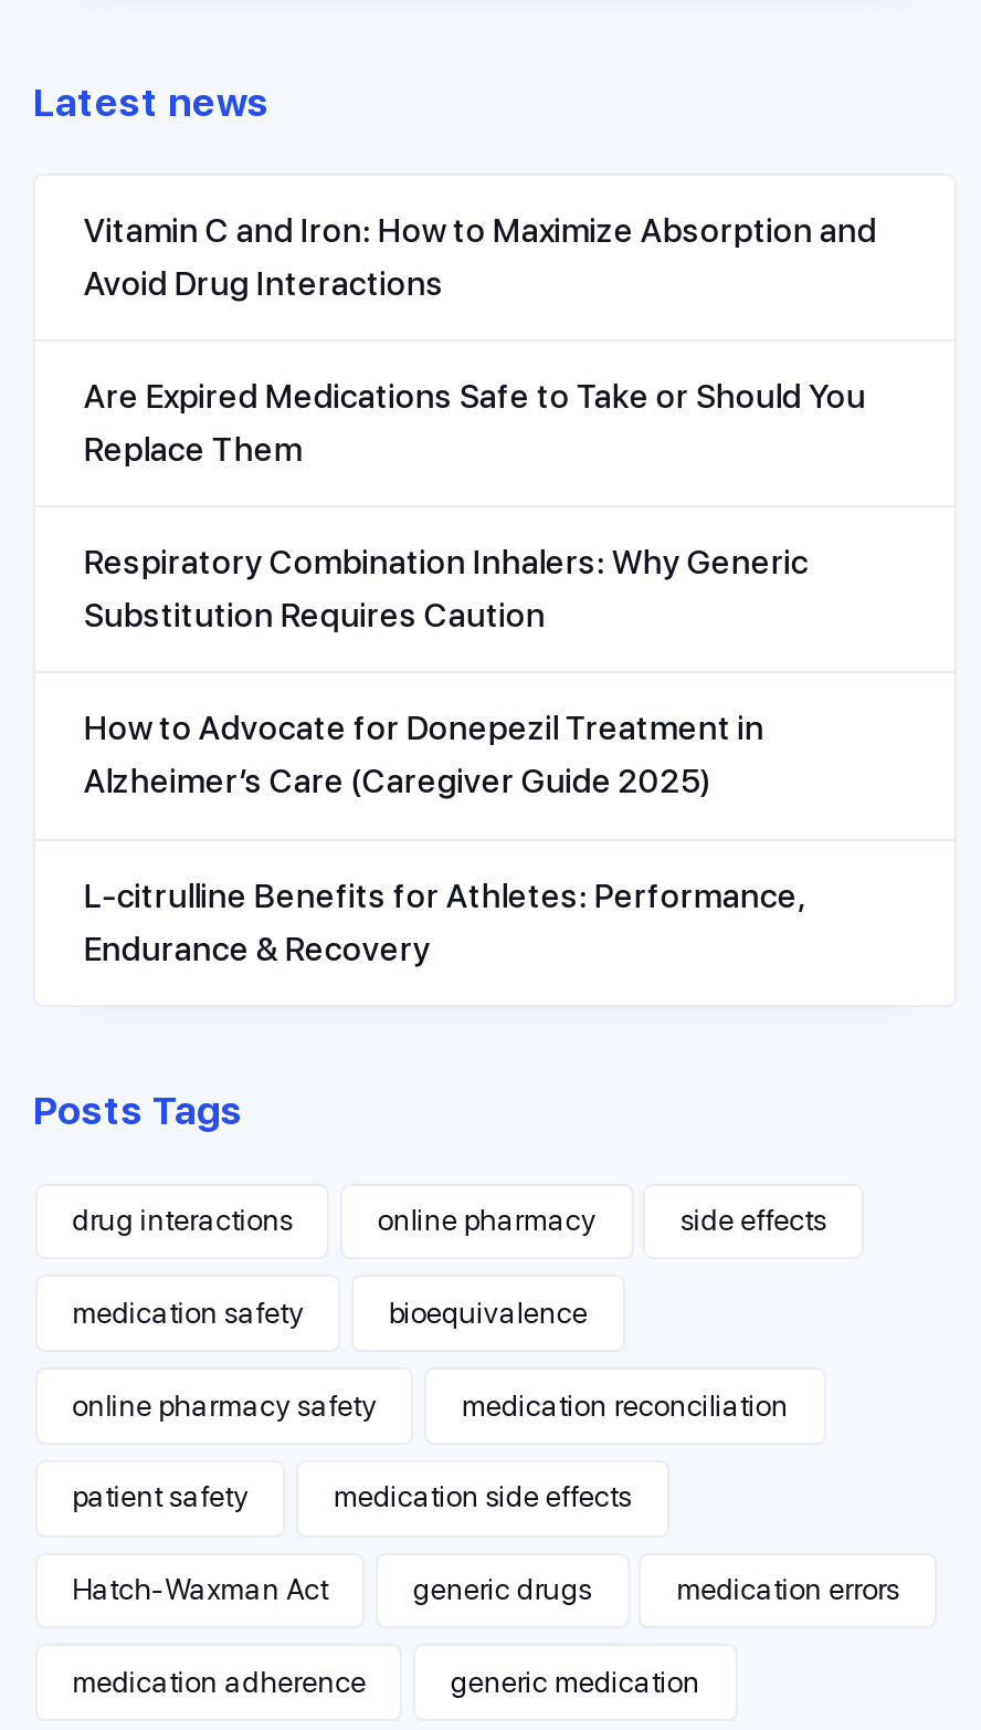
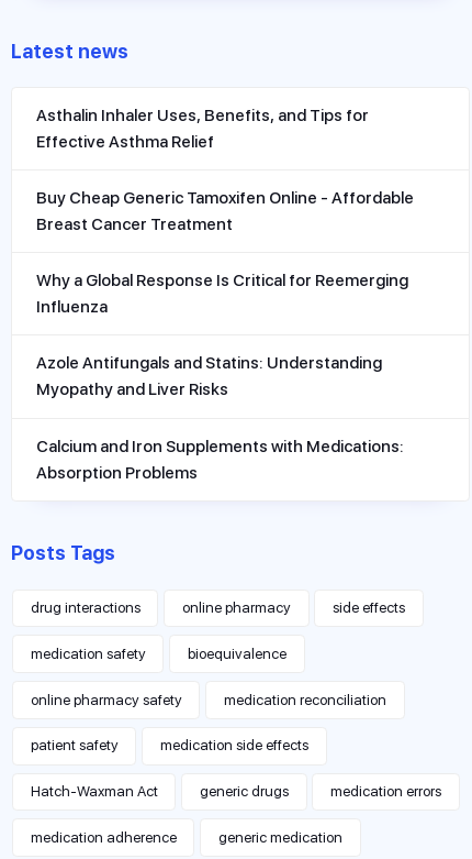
[84,210,877,303] Vitamin C and Iron: How to Maximize Absorption and | Avoid Drug Interactions -> [36,105,369,151] Asthalin Inhaler Uses, Benefits, and Tips for | Effective Asthma Relief
[84,377,866,470] Are Expired Medications Safe to Take or Should You | Replace Them -> [36,188,414,234] Buy Cheap Generic Tamoxifen Online - Affordable | Breast Cancer Treatment
[84,543,808,636] Respiratory Combination Inhalers: Why Generic | Substitution Requires Caution -> [36,271,408,317] Why a Global Response Is Critical for Reemerging | Influenza
[84,709,764,802] How to Advocate for Donepezil Treatment in | Alzheimer’s Care (Caregiver Guide 2025) -> [36,353,382,400] Azole Antifungals and Statins: Understanding | Myopathy and Liver Risks
[84,876,806,969] L-citrulline Benefits for Athletes: Performance, | Endurance & Recovery -> [36,436,404,482] Calcium and Iron Supplements with Medications: | Absorption Problems

